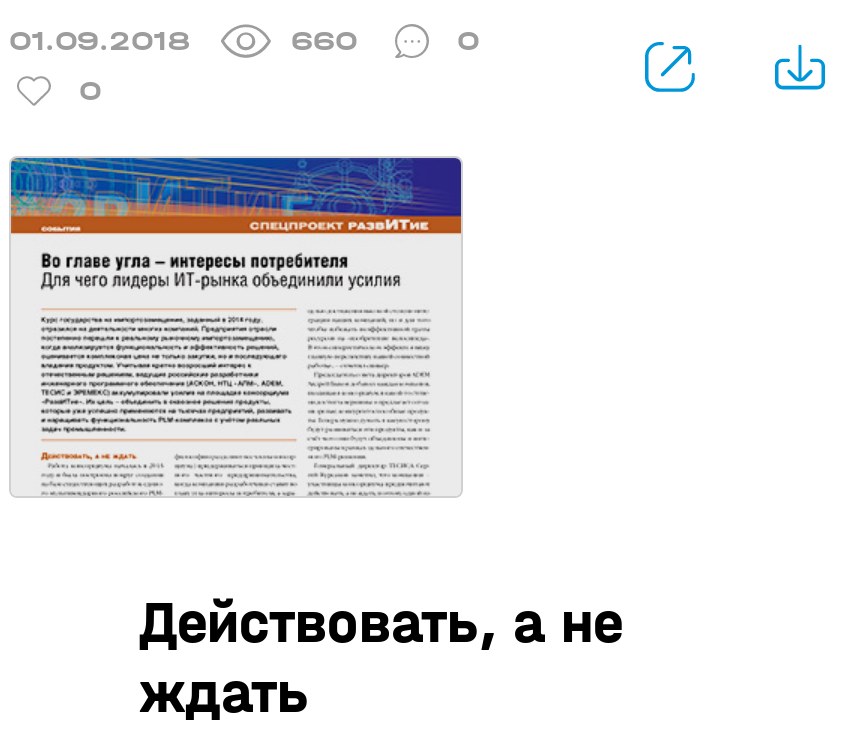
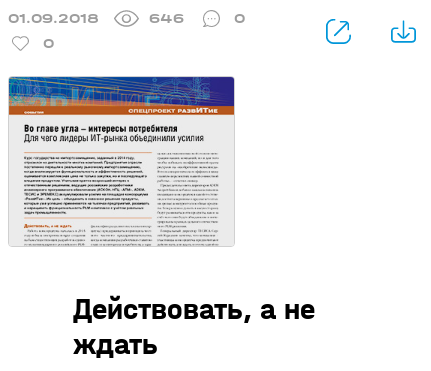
[291,24,357,58] 660 -> [149,10,184,27] 646

